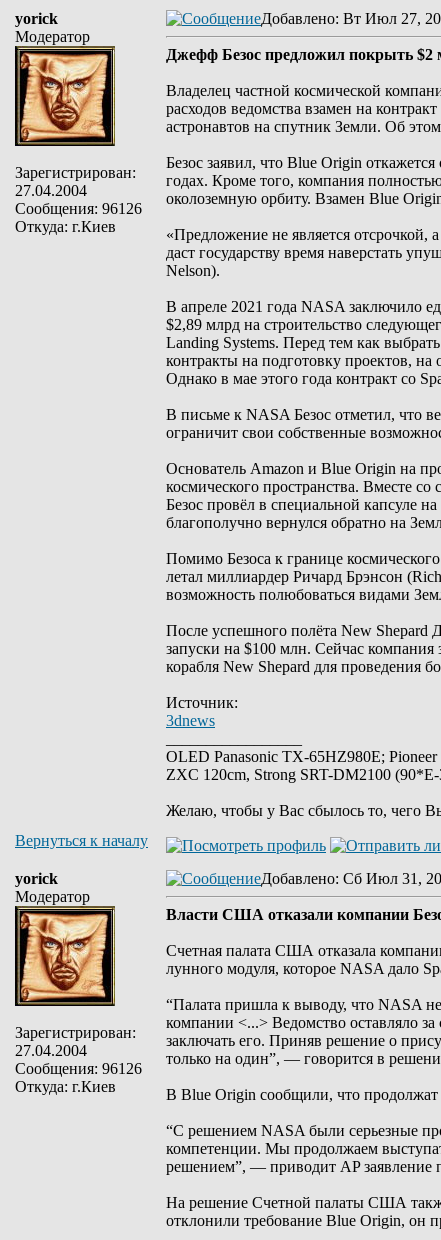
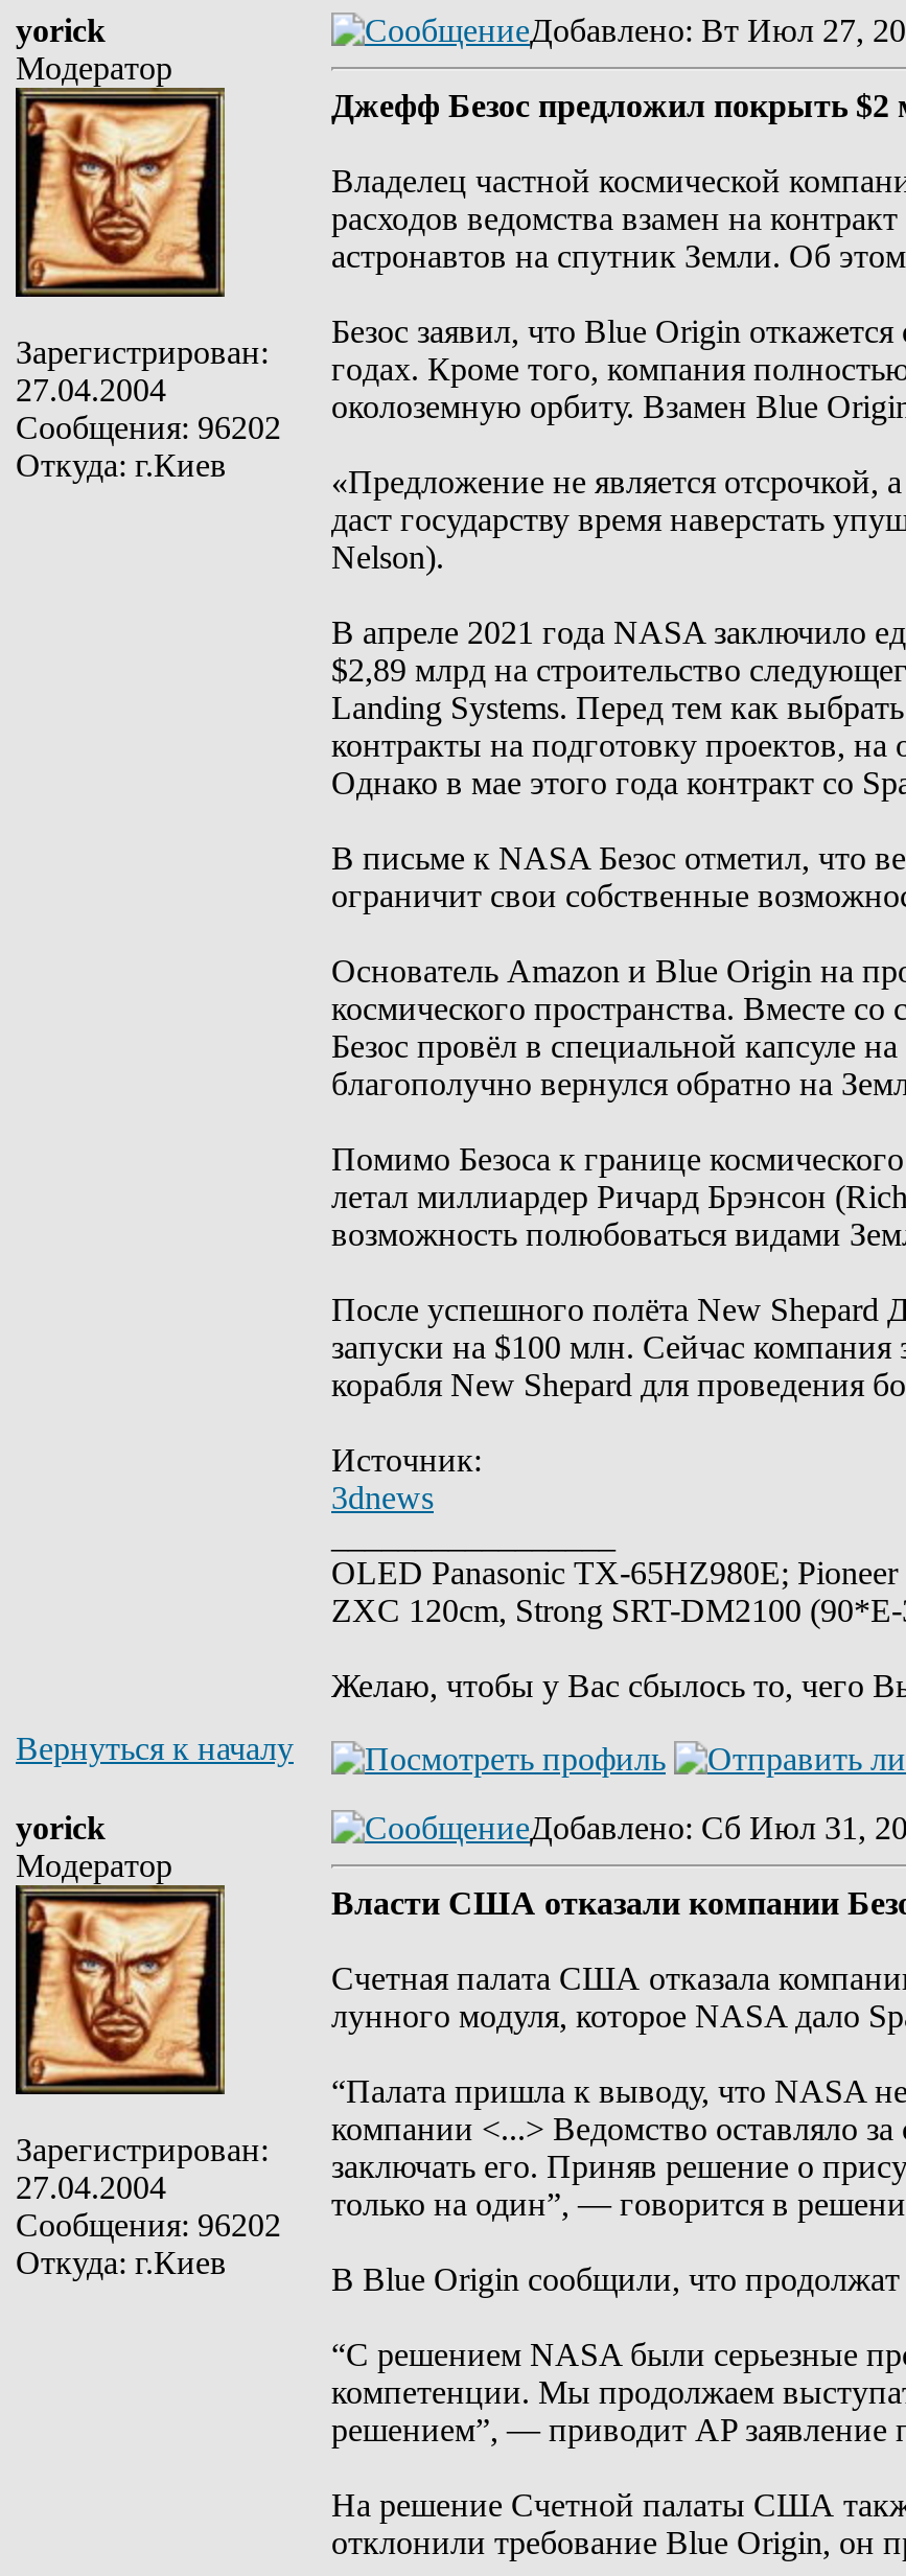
[15,200,142,217] Сообщения: 96126 -> [16,410,281,445] Сообщения: 96202
[15,1060,142,1077] Сообщения: 96126 -> [16,2207,281,2243] Сообщения: 96202

